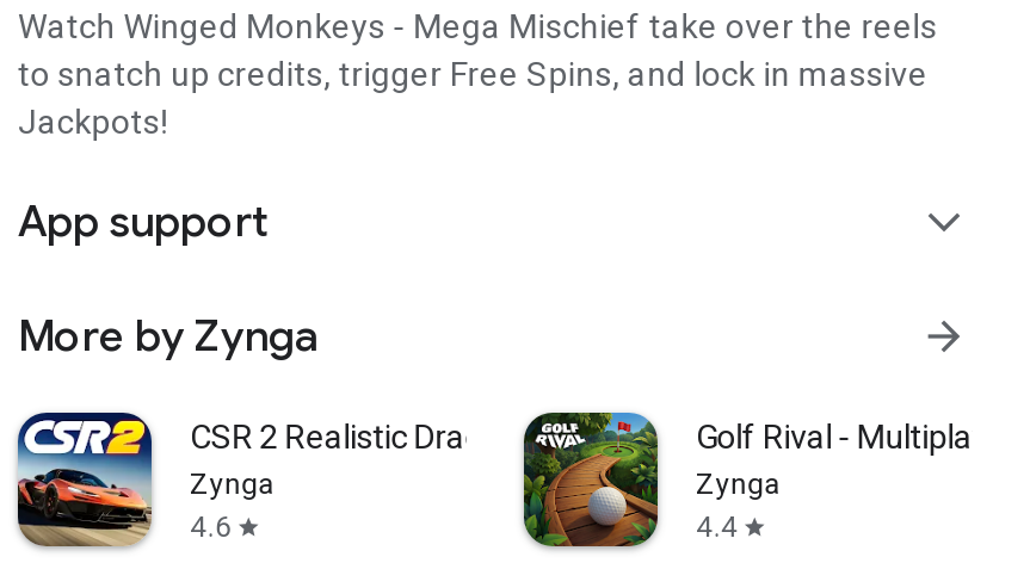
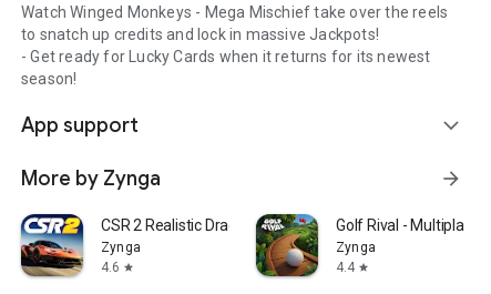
[18,55,928,141] to snatch up credits, trigger Free Spins, and lock in massive | Jackpots! -> [21,26,431,88] to snatch up credits and lock in massive Jackpots! | - Get ready for Lucky Cards when it returns for its newest | season!

